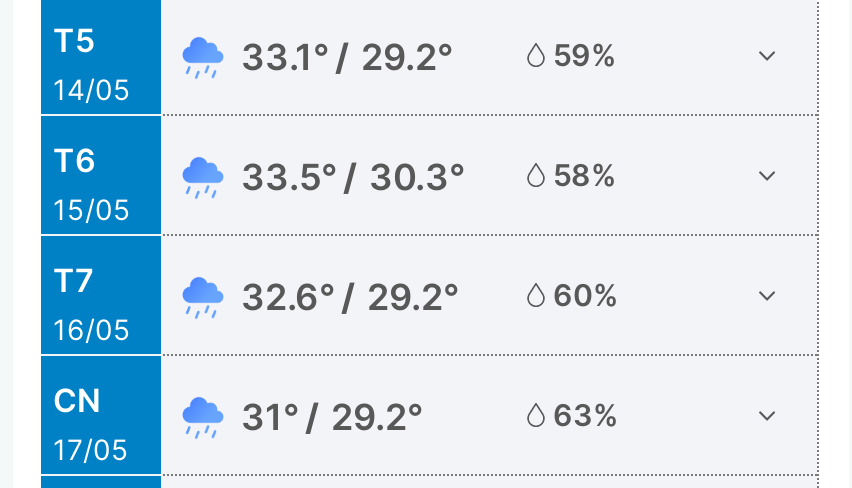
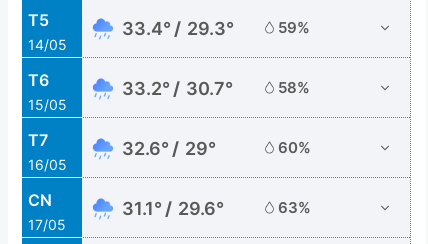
[241,36,453,78] 33.1° 29.2° -> [122,18,234,39] 33.4° 29.3°
[241,156,465,198] 33.5° 30.3° -> [122,78,233,99] 33.2° 30.7°
[241,276,459,318] 32.6° 29.2° -> [122,138,216,159] 32.6° 29°
[241,396,423,438] 31° 29.2° -> [122,198,224,219] 31.1° 29.6°

